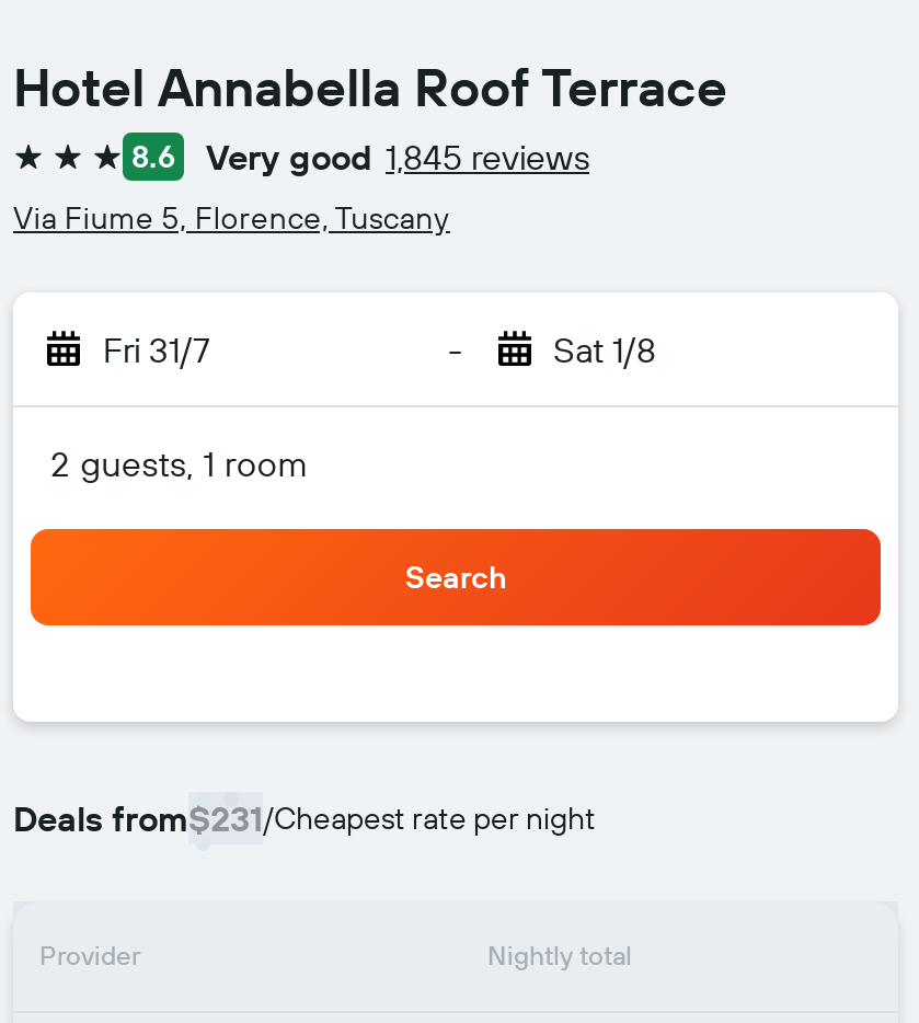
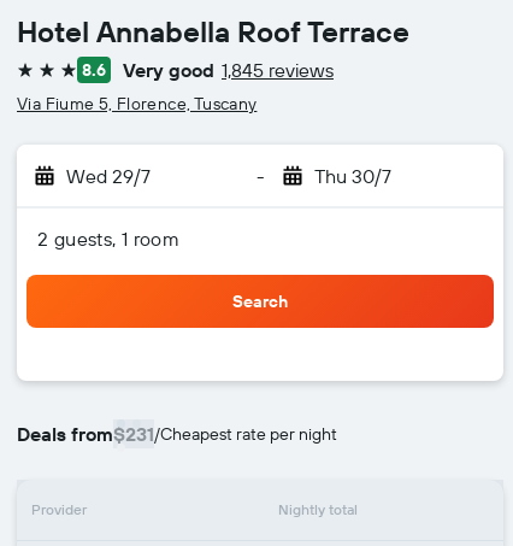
[103,327,210,371] Fri 31/7 -> [66,164,151,188] Wed 29/7
[553,327,656,371] Sat 1/8 -> [314,164,391,188] Thu 30/7

